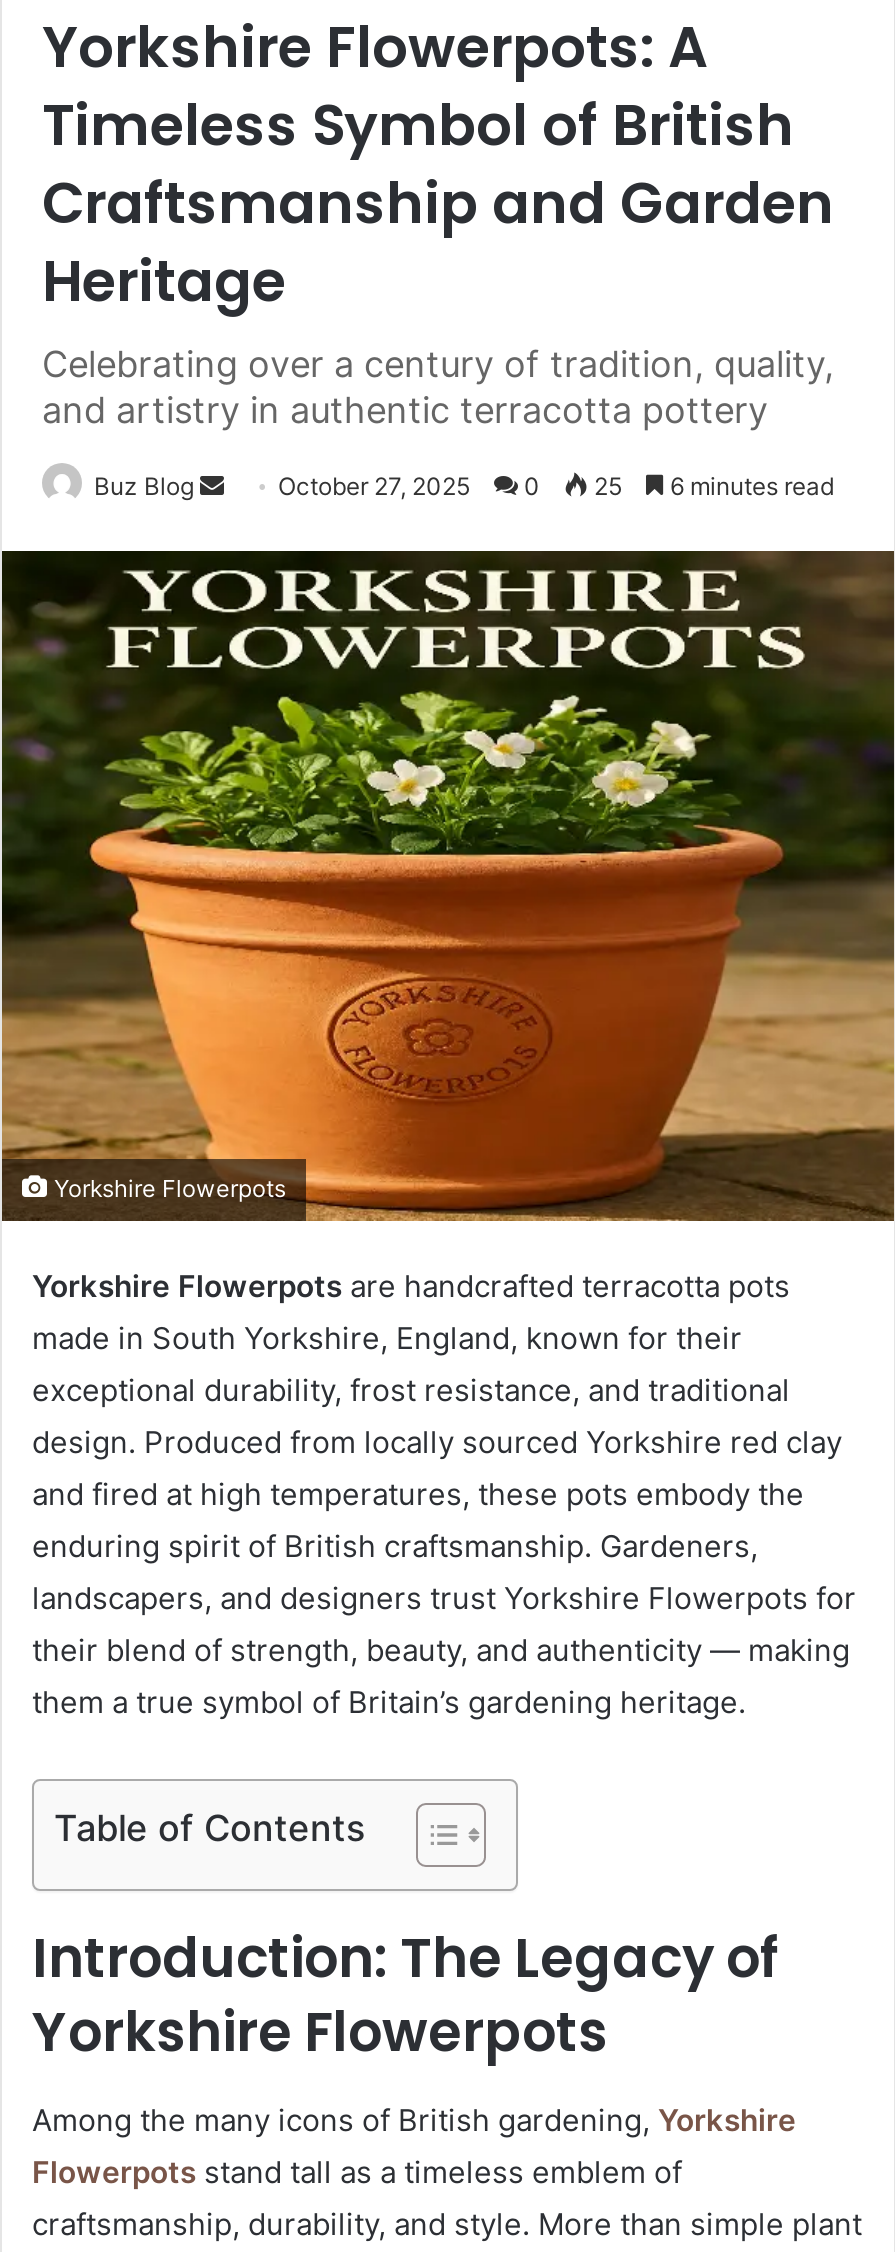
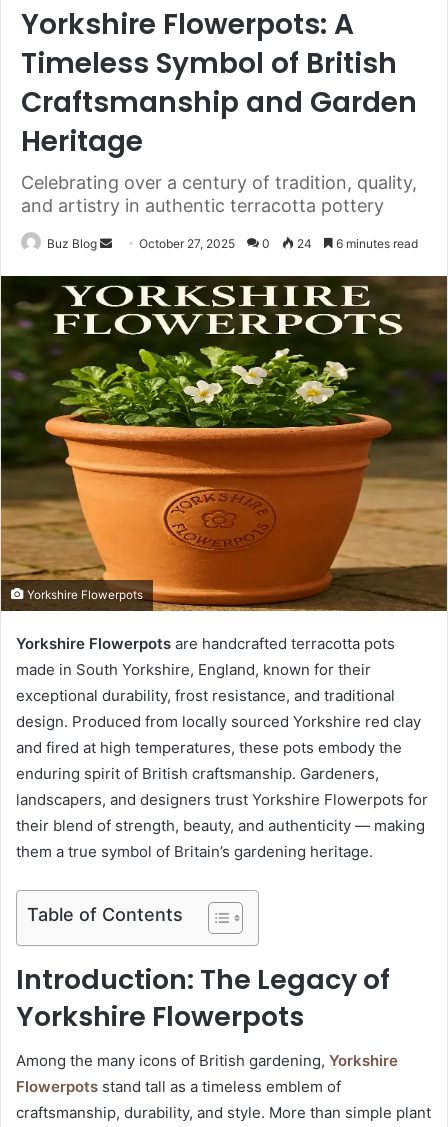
[588,471,622,501] 25 -> [294,236,312,251] 24

